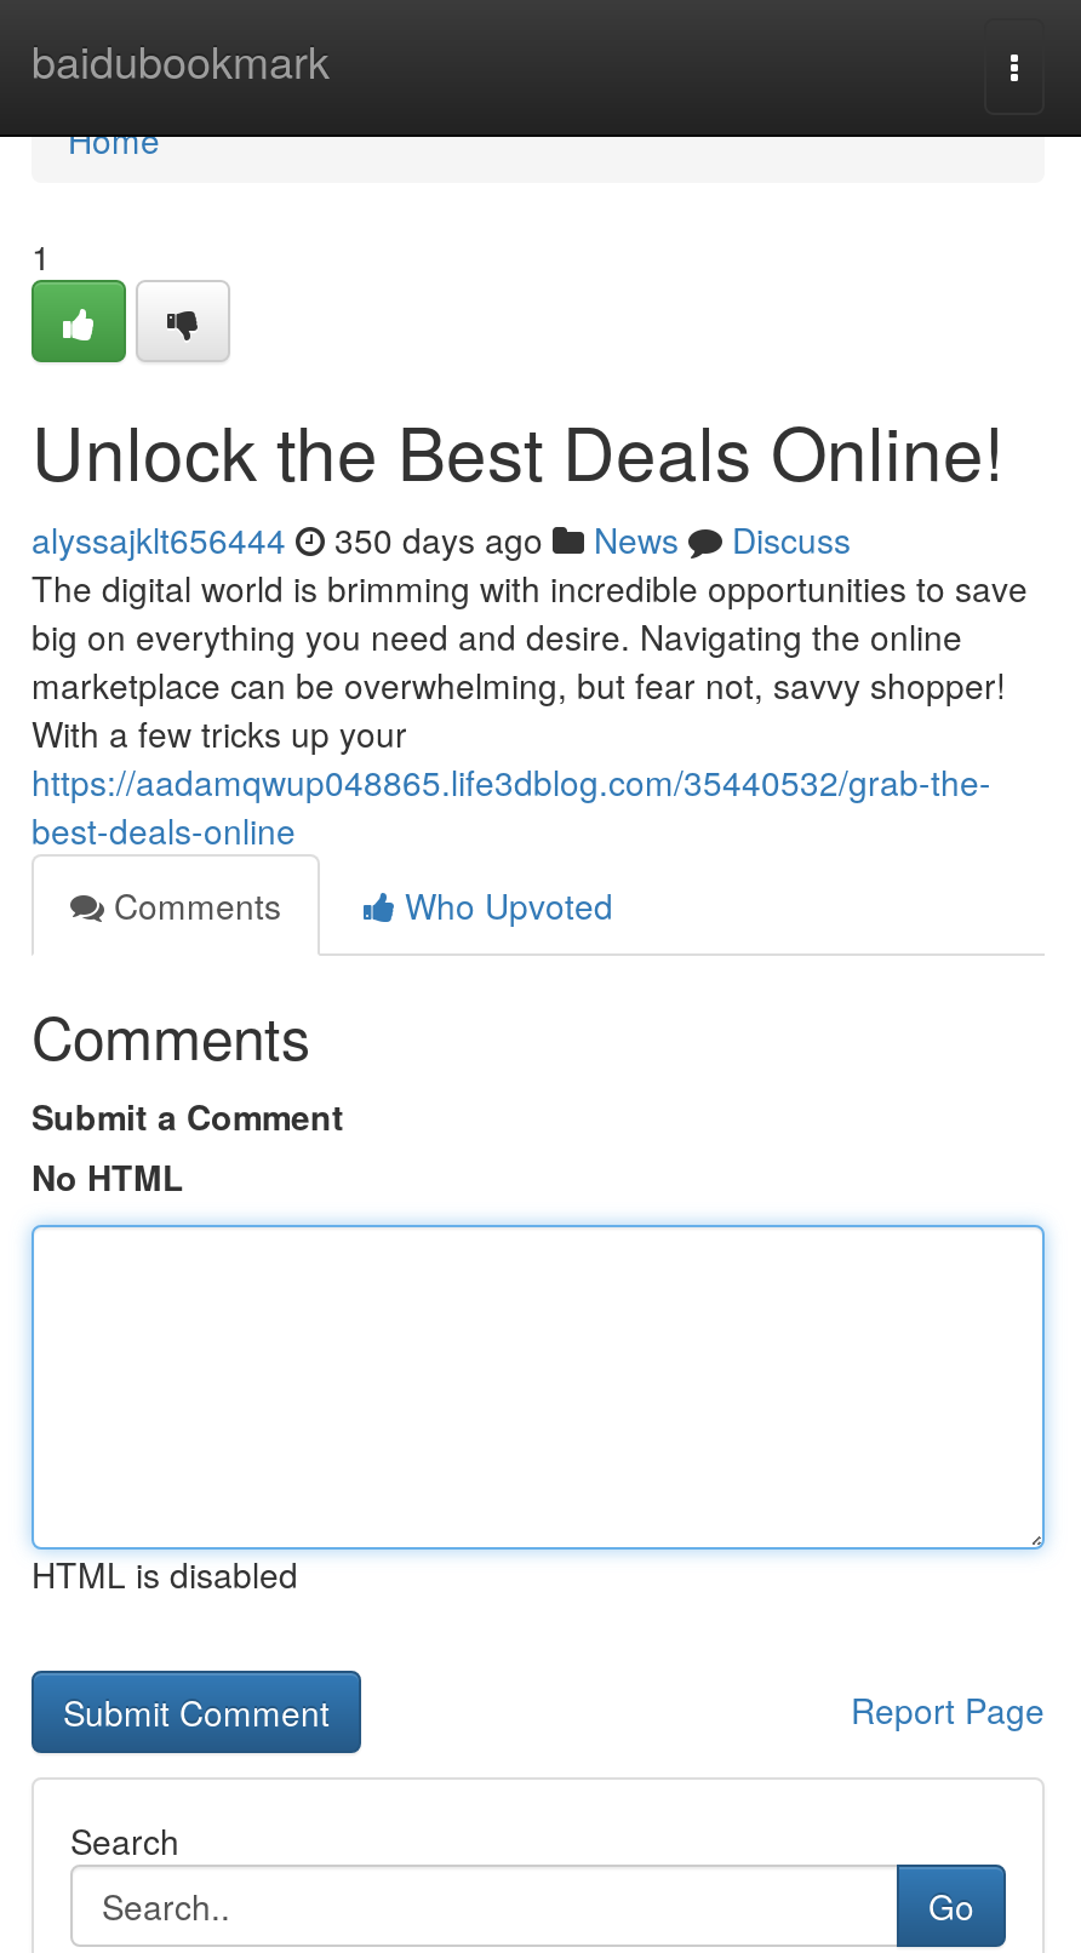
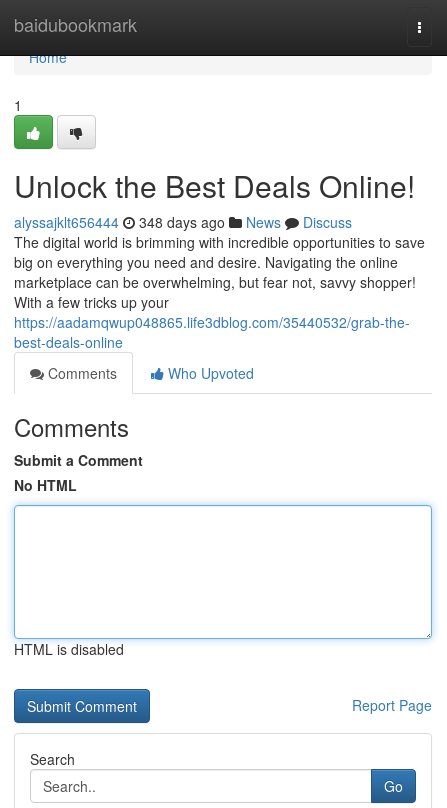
[32,515,851,563] alyssajklt656444 350 days ago News Discuss -> [14,212,352,232] alyssajklt656444 348 days ago News Discuss

